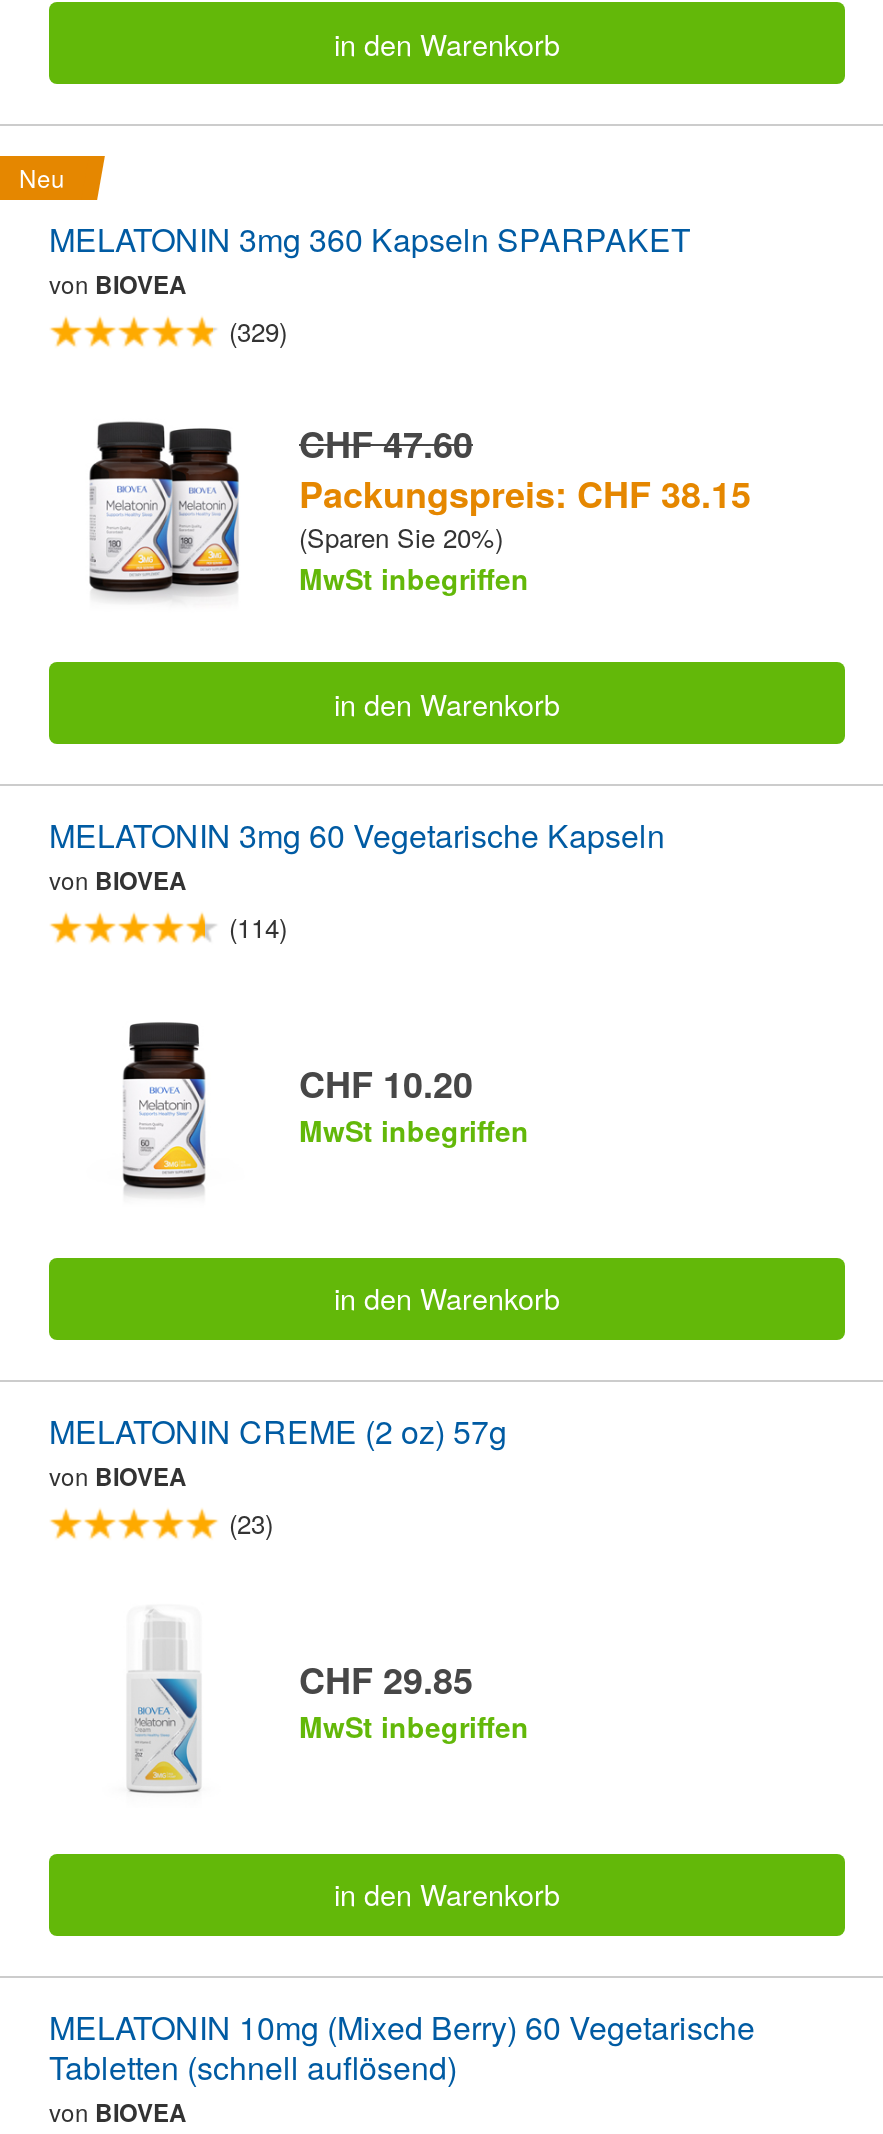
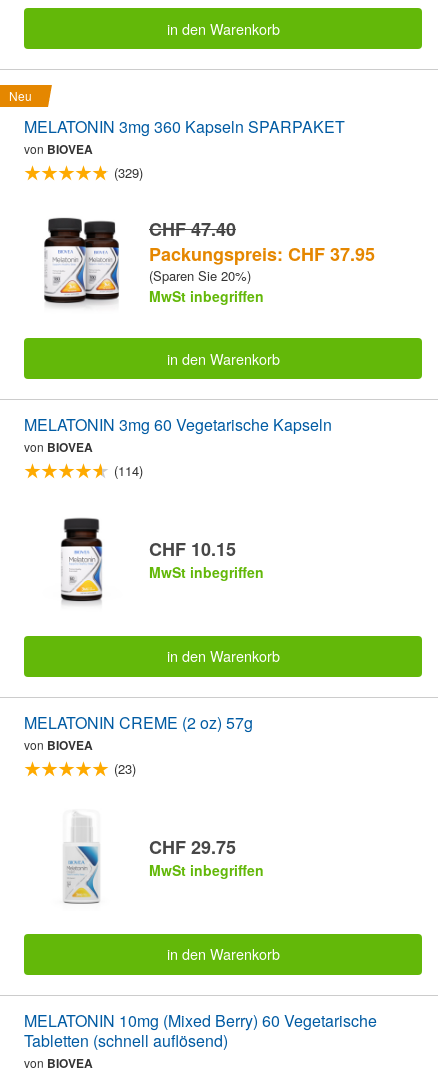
[299,418,473,470] CHF 47.60 -> [149,216,236,242] CHF 47.40
[299,468,751,520] Packungspreis: CHF 38.15 -> [149,241,375,267] Packungspreis: CHF 37.95
[299,1058,473,1110] CHF 10.20 -> [149,536,236,562] CHF 10.15
[299,1654,473,1706] CHF 29.85 -> [149,834,236,860] CHF 29.75

